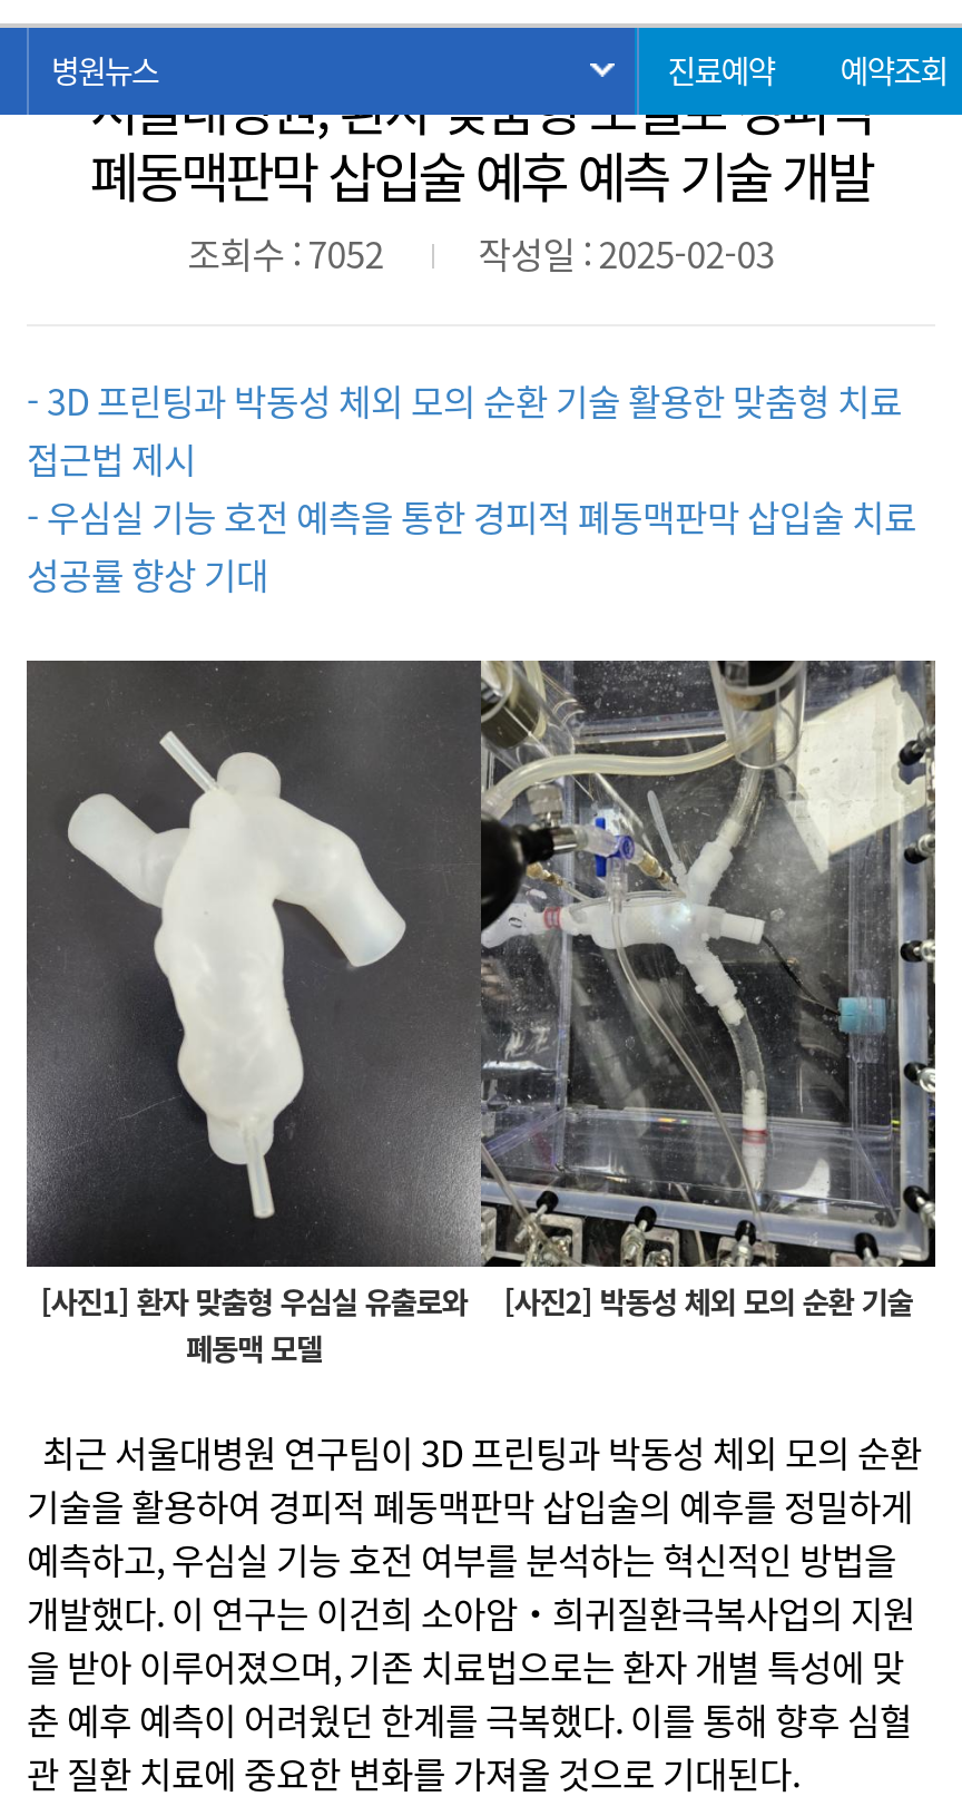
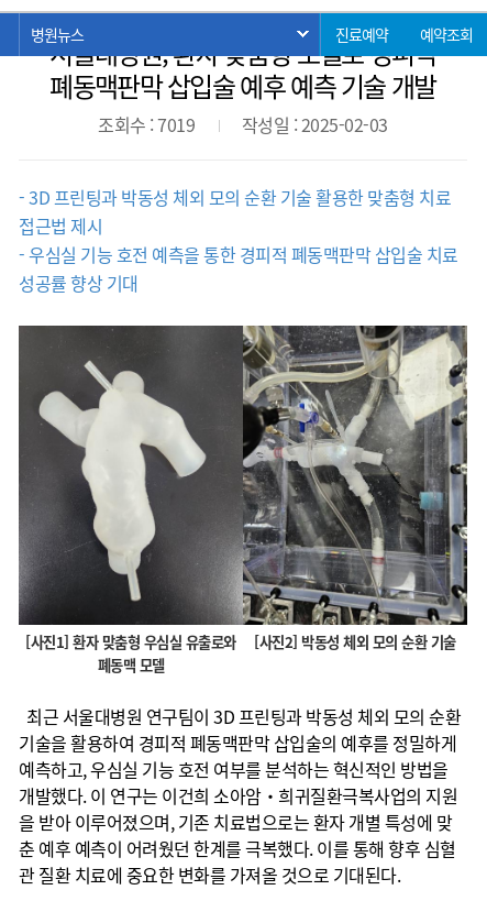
[188,226,774,280] 조회수 : 7052 작성일 : 2025-02-03 -> [98,111,388,138] 조회수 : 7019 작성일 : 2025-02-03

